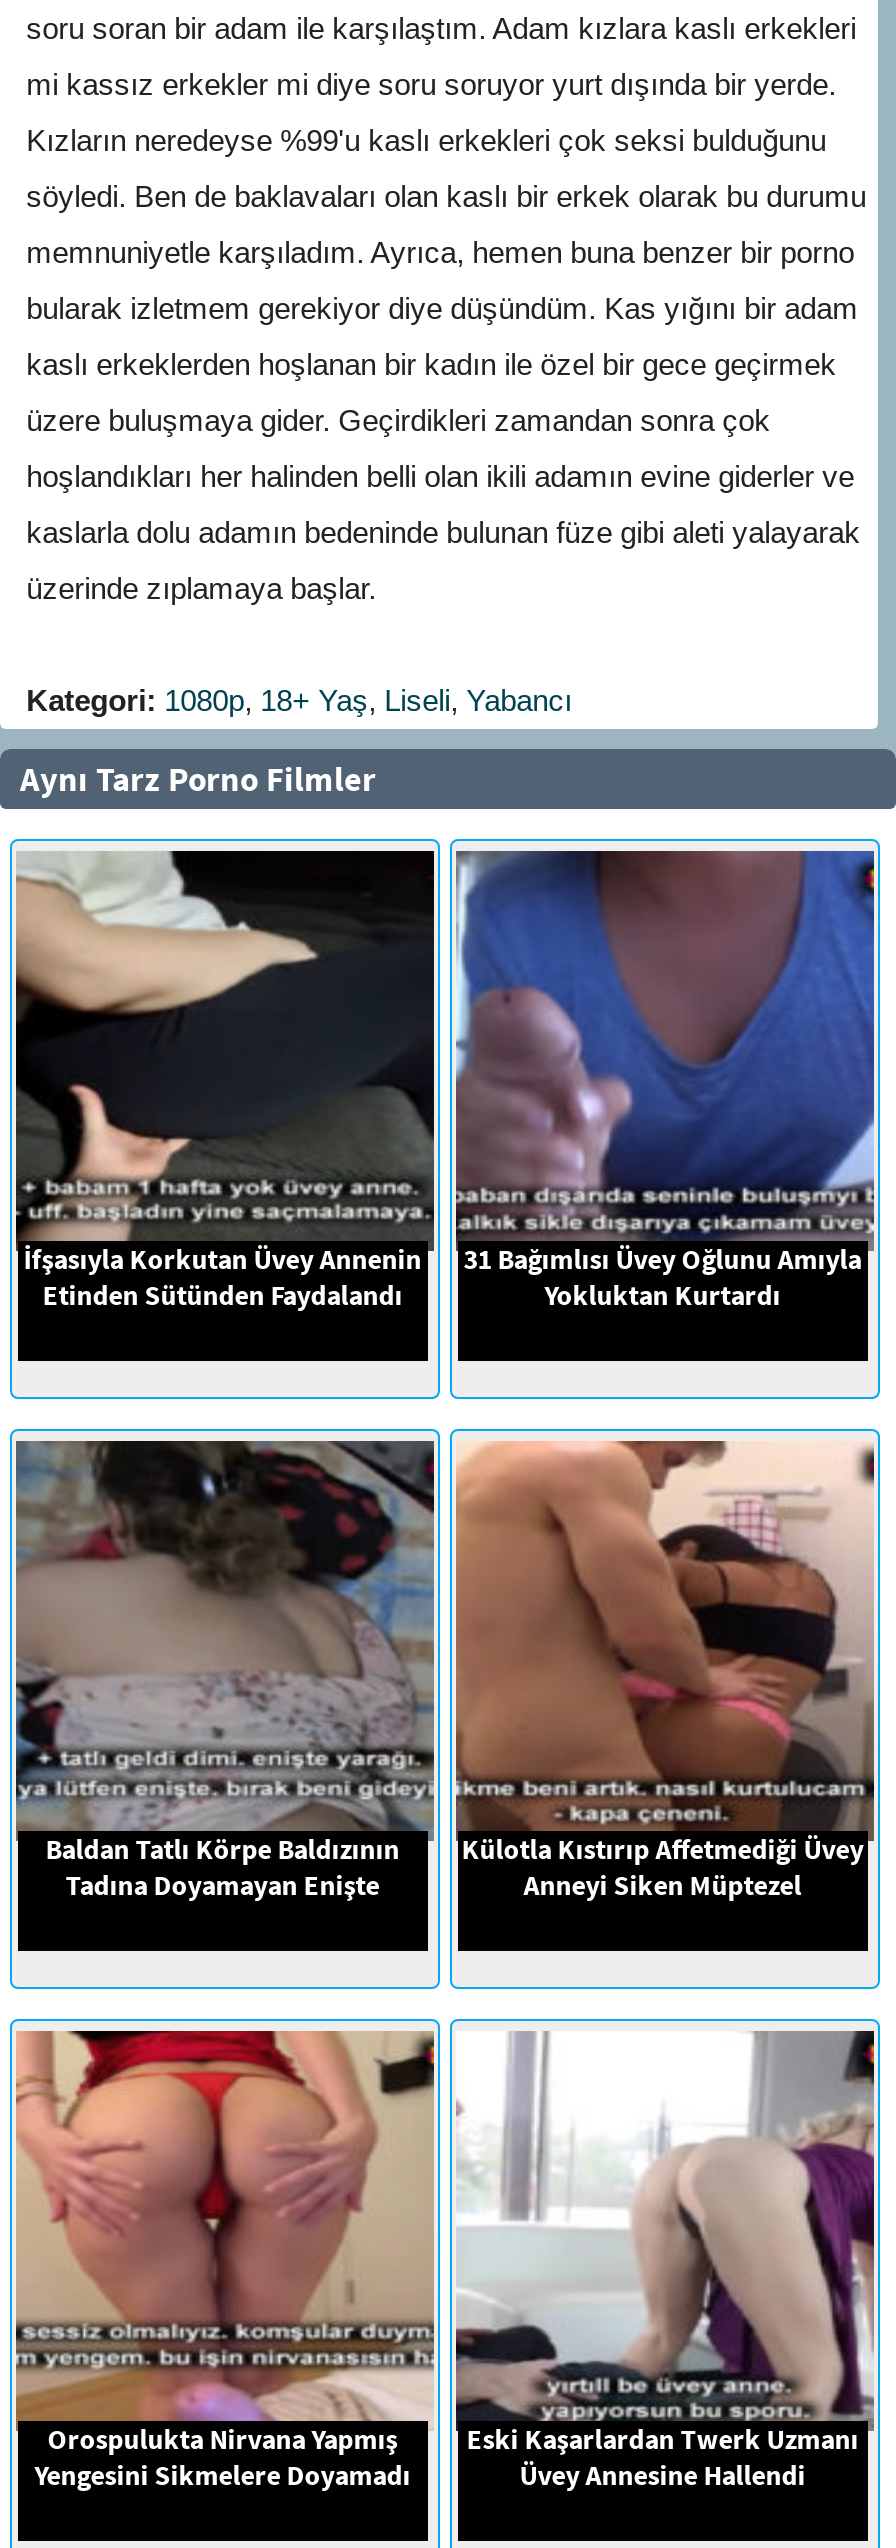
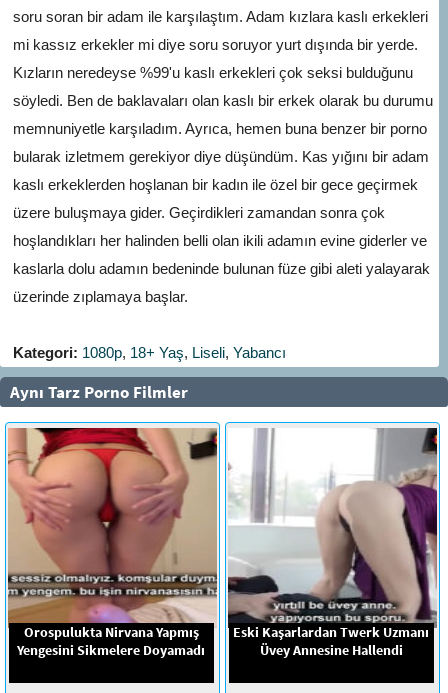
[14,849,436,1313] [image] | İfşasıyla Korkutan Üvey Annenin | Etinden Sütünden Faydalandı -> none
[454,849,876,1313] [image] | 31 Bağımlısı Üvey Oğlunu Amıyla | Yokluktan Kurtardı -> none
[14,1427,436,1953] [image] | Baldan Tatlı Körpe Baldızının | Tadına Doyamayan Enişte -> none
[454,1427,876,1903] [image] | Külotla Kıstırıp Affetmediği Üvey | Anneyi Siken Müptezel -> none

